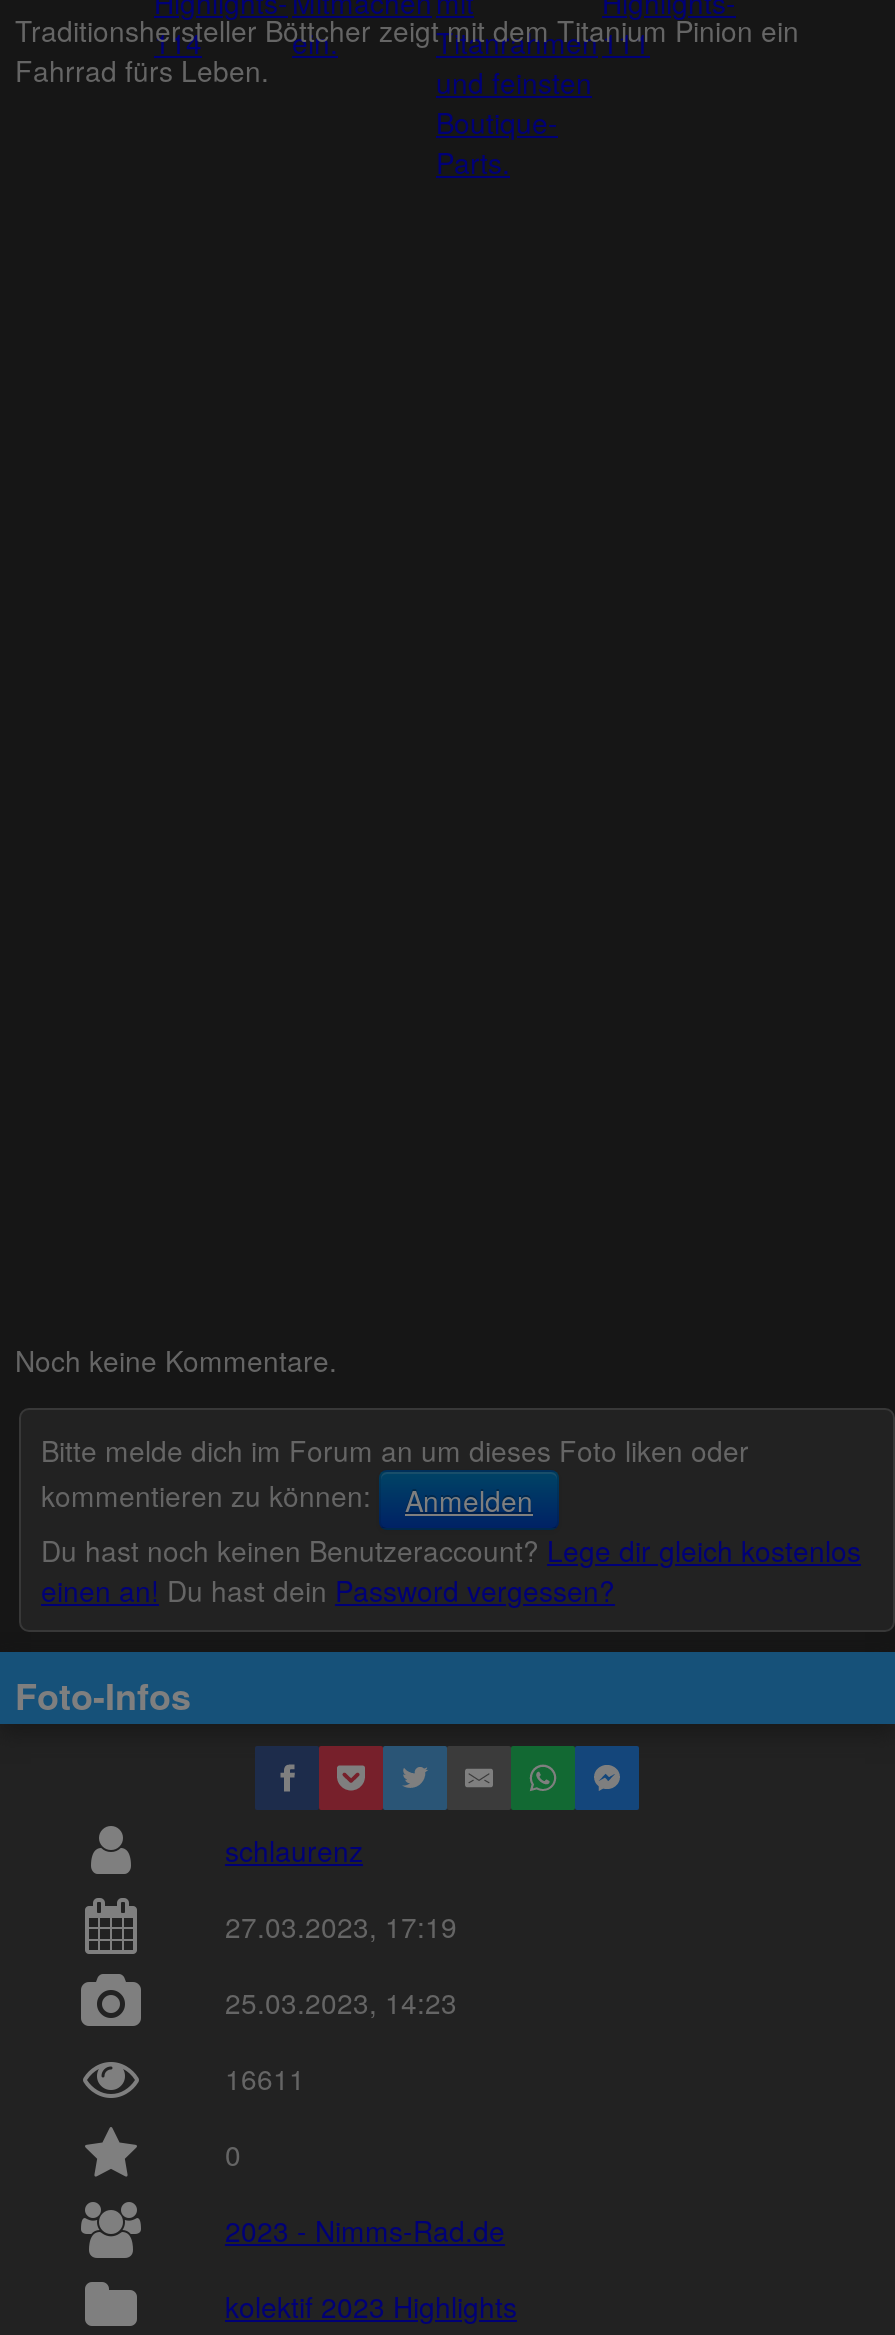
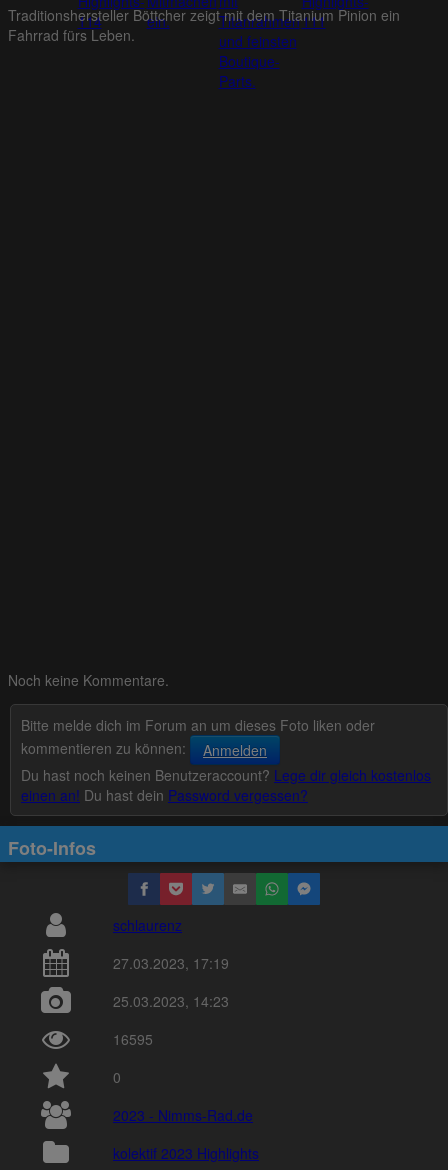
[225,2058,305,2098] 16611 -> [113,1029,153,1049] 16595

